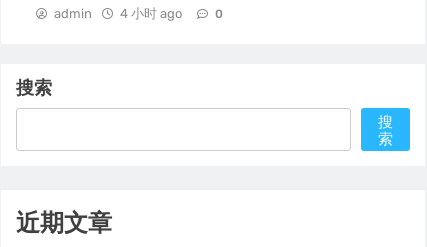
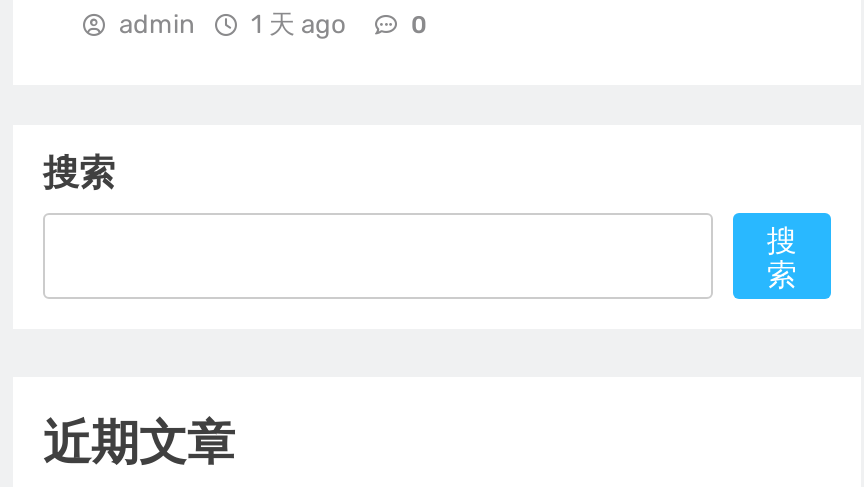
[54,6,182,21] admin 4 小时 ago -> [119,9,345,39] admin 1 天 ago

